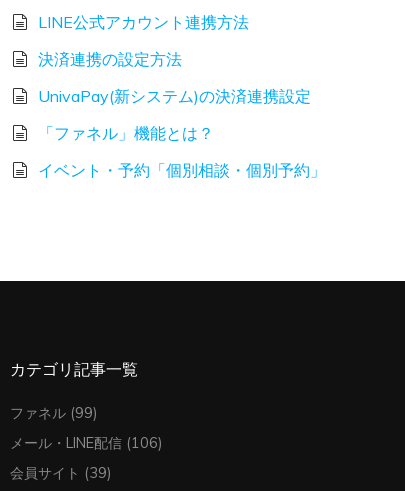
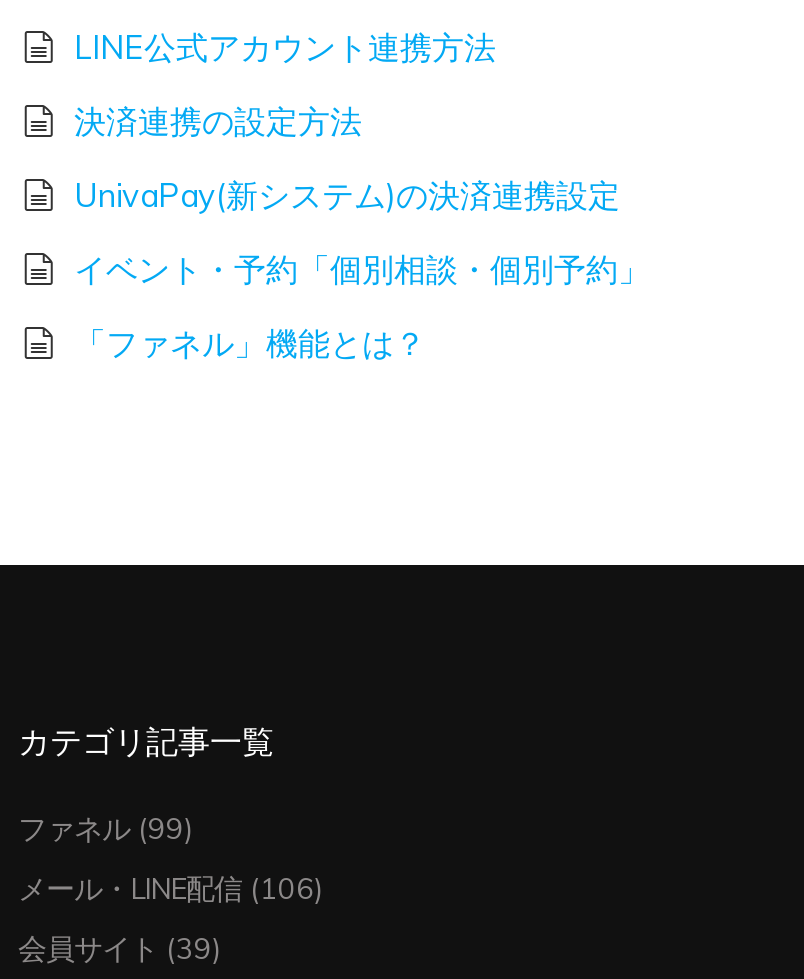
moved [38,123,214,143] -> [74,323,426,363]: 「ファネル」機能とは？
moved [38,160,326,180] -> [74,249,650,289]: イベント・予約「個別相談・個別予約」

